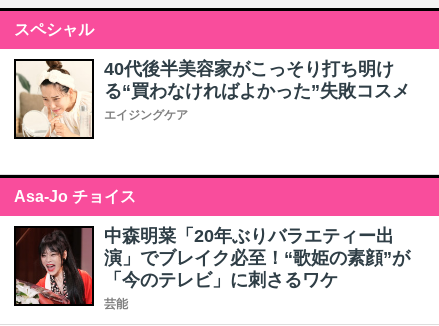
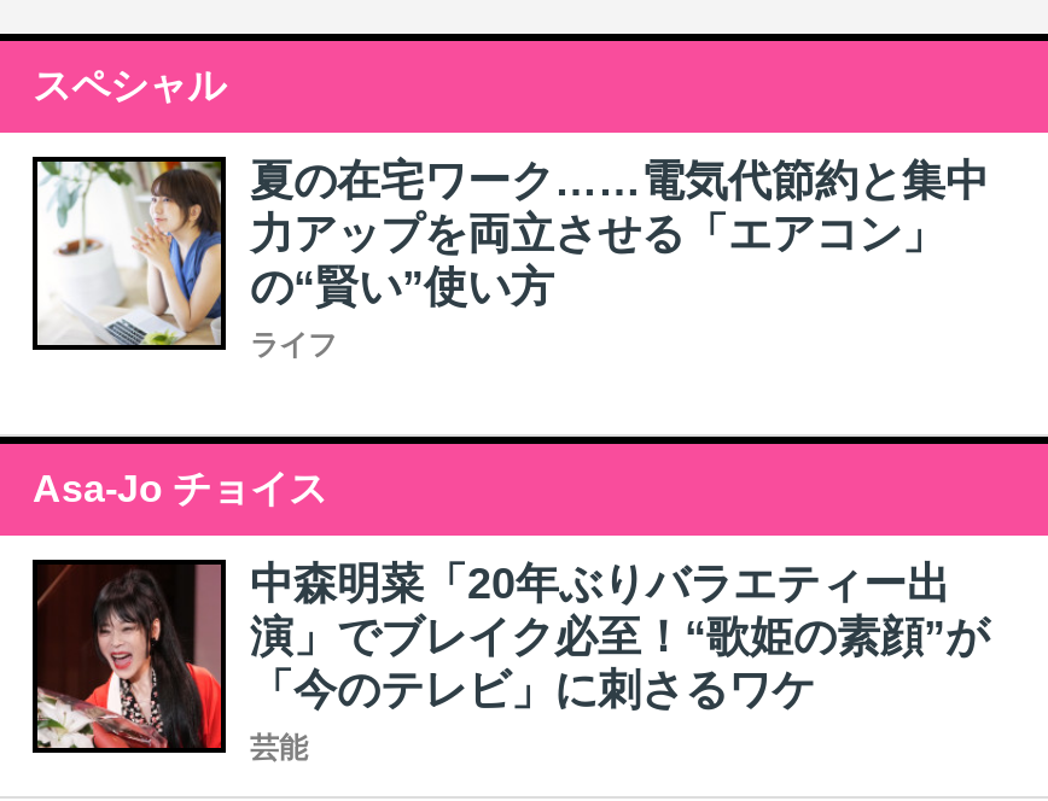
[15,59,410,138] [image] | 40代後半美容家がこっそり打ち明け | る“買わなければよかった”失敗コスメ | エイジングケア -> [37,157,989,362] [image] | 夏の在宅ワーク……電気代節約と集中 | 力アップを両立させる「エアコン」 | の“賢い”使い方 | ライフ

